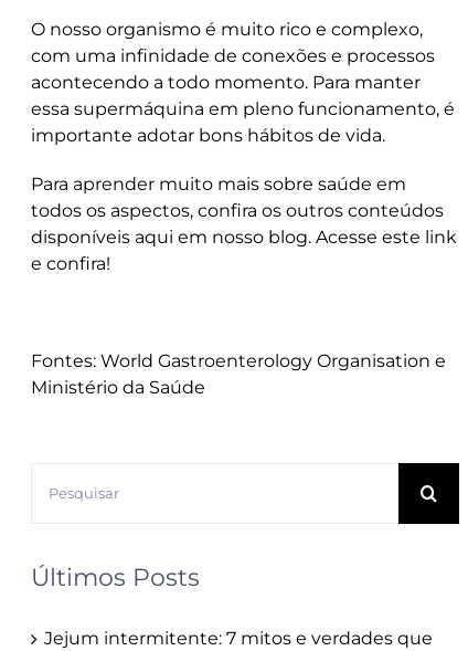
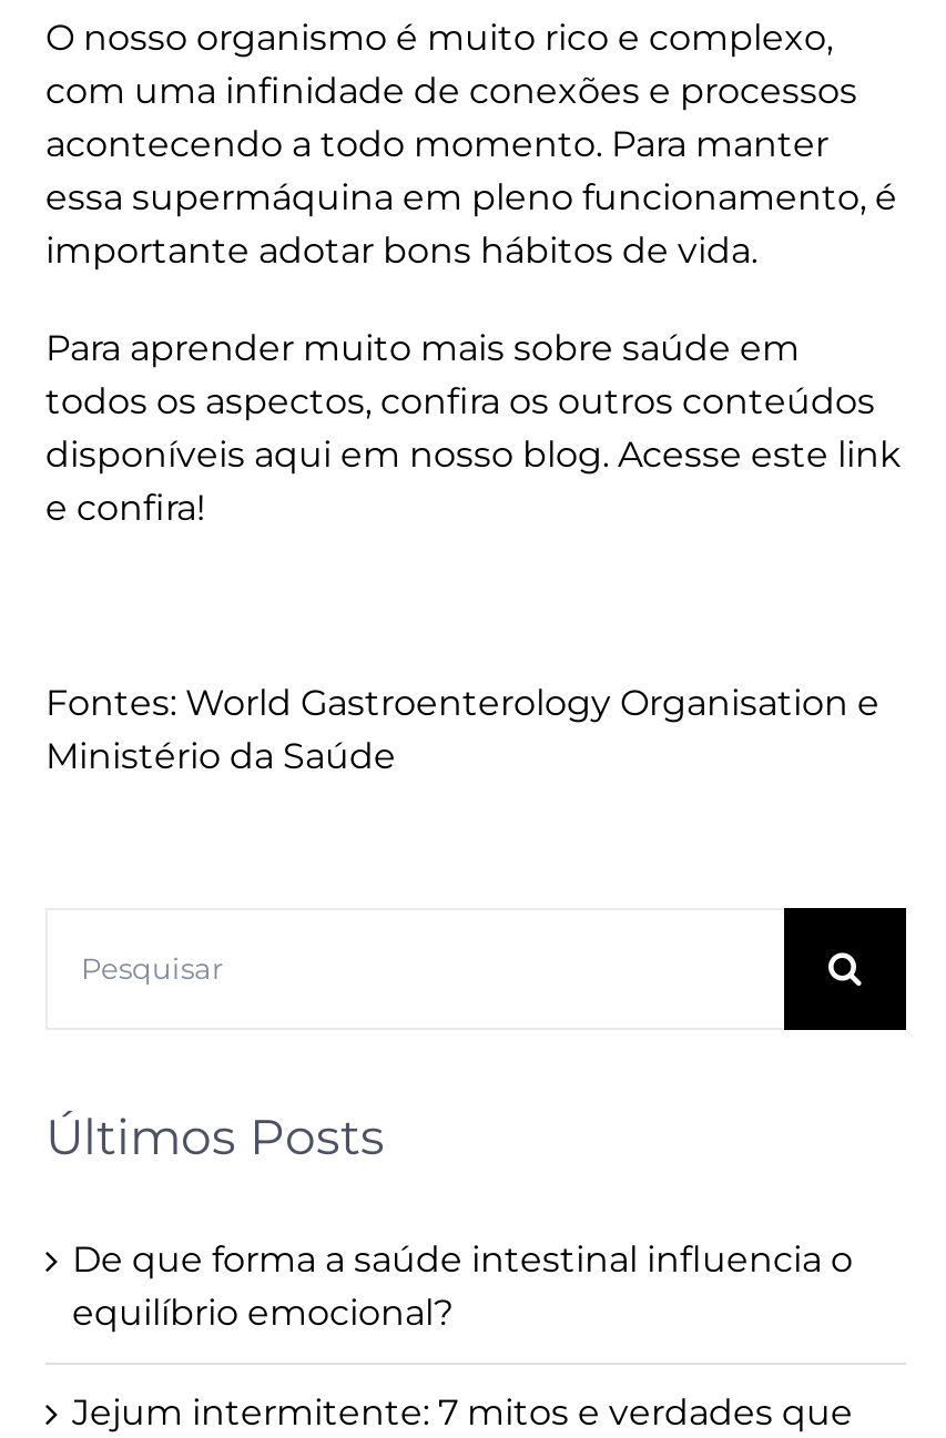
none -> [72,1238,853,1333] De que forma a saúde intestinal influencia o | equilíbrio emocional?

